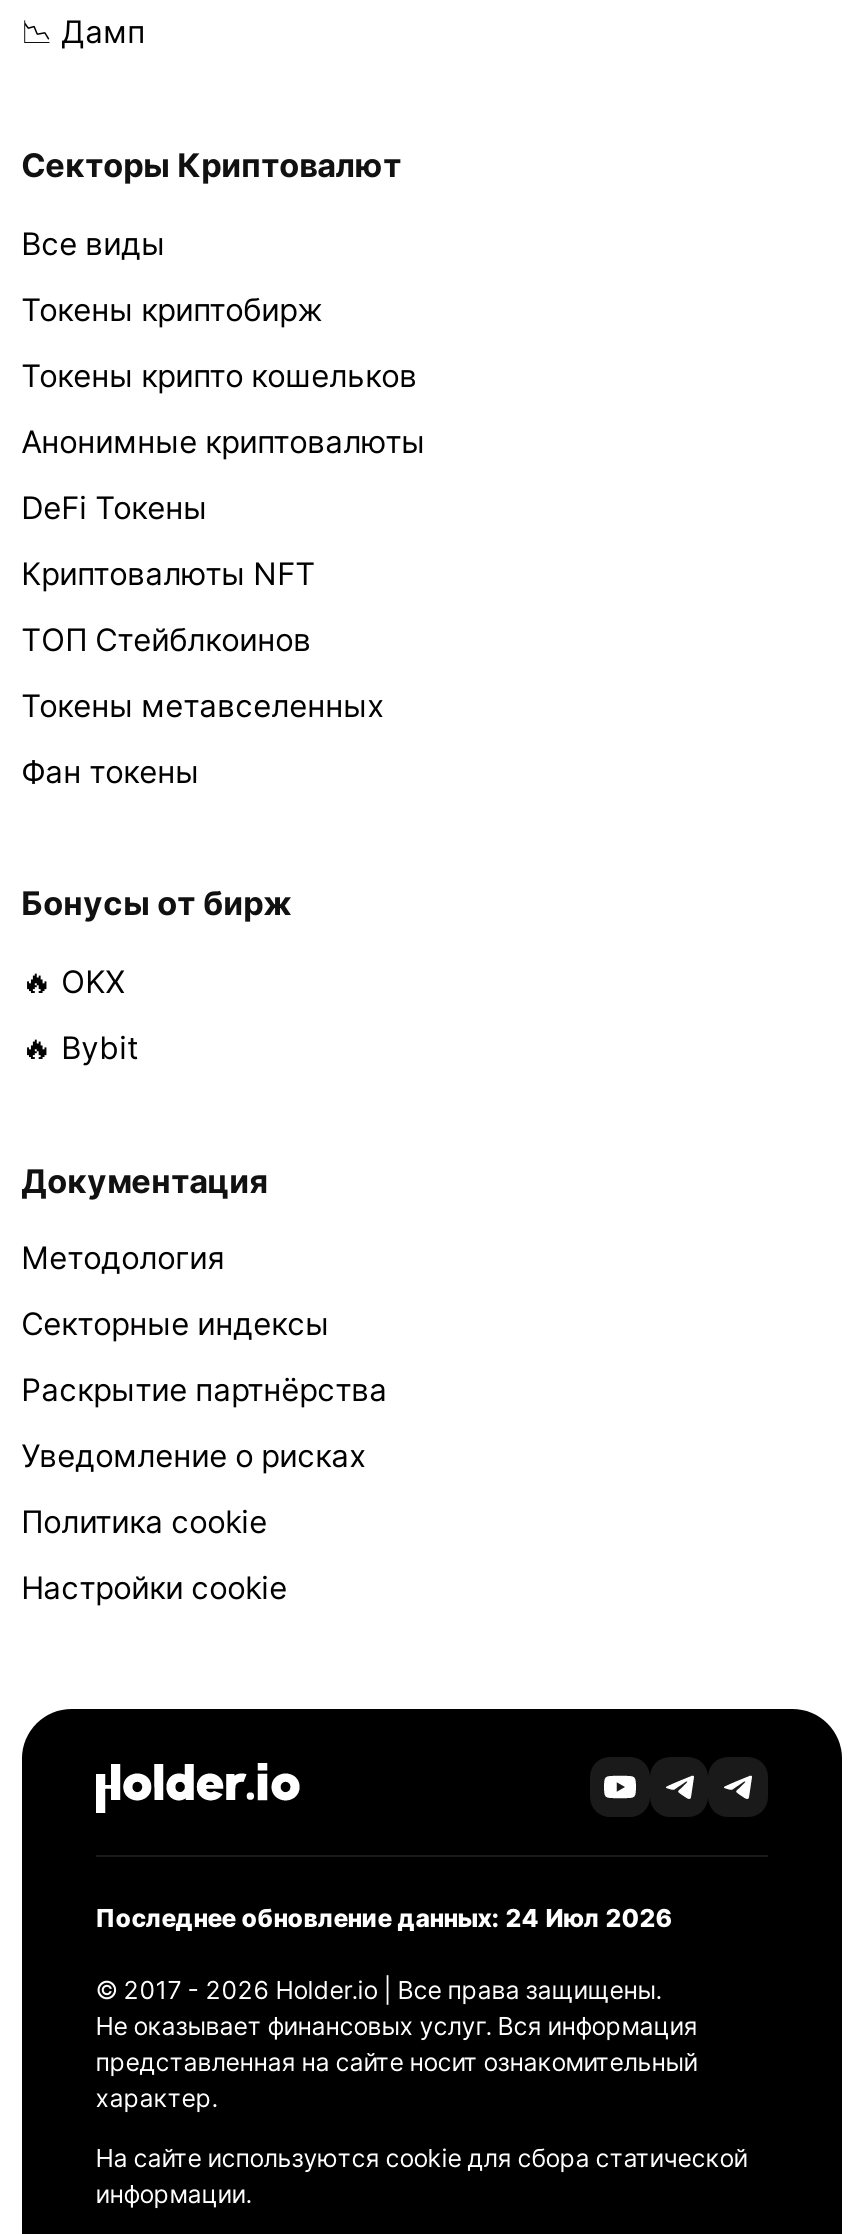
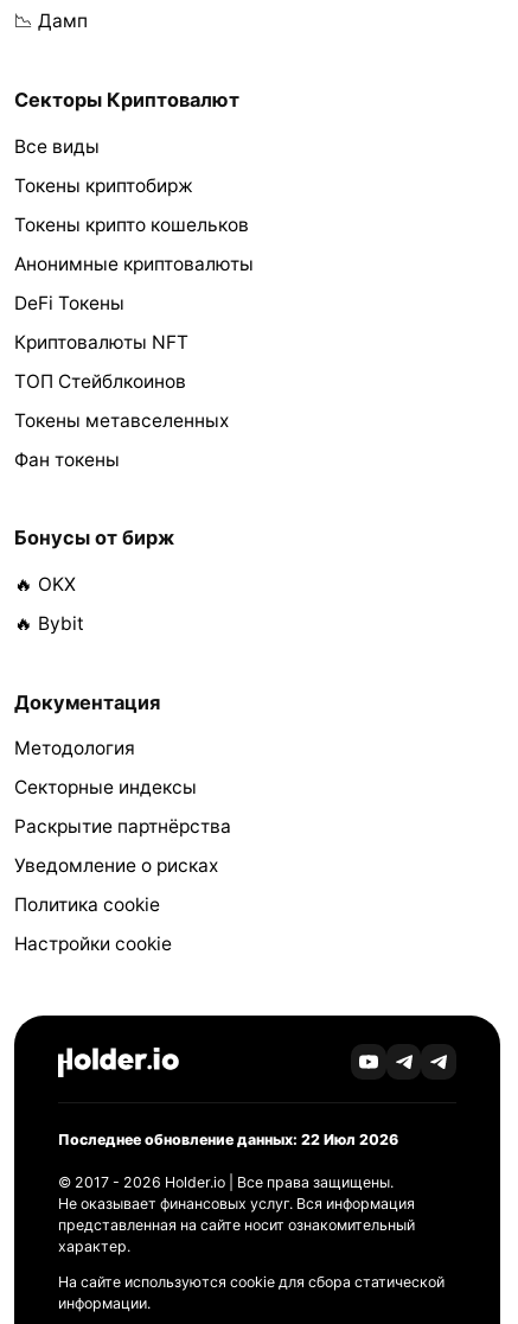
[96,1903,672,1933] Последнее обновление данных: 24 Июл 2026 -> [58,1131,398,1148] Последнее обновление данных: 22 Июл 2026

